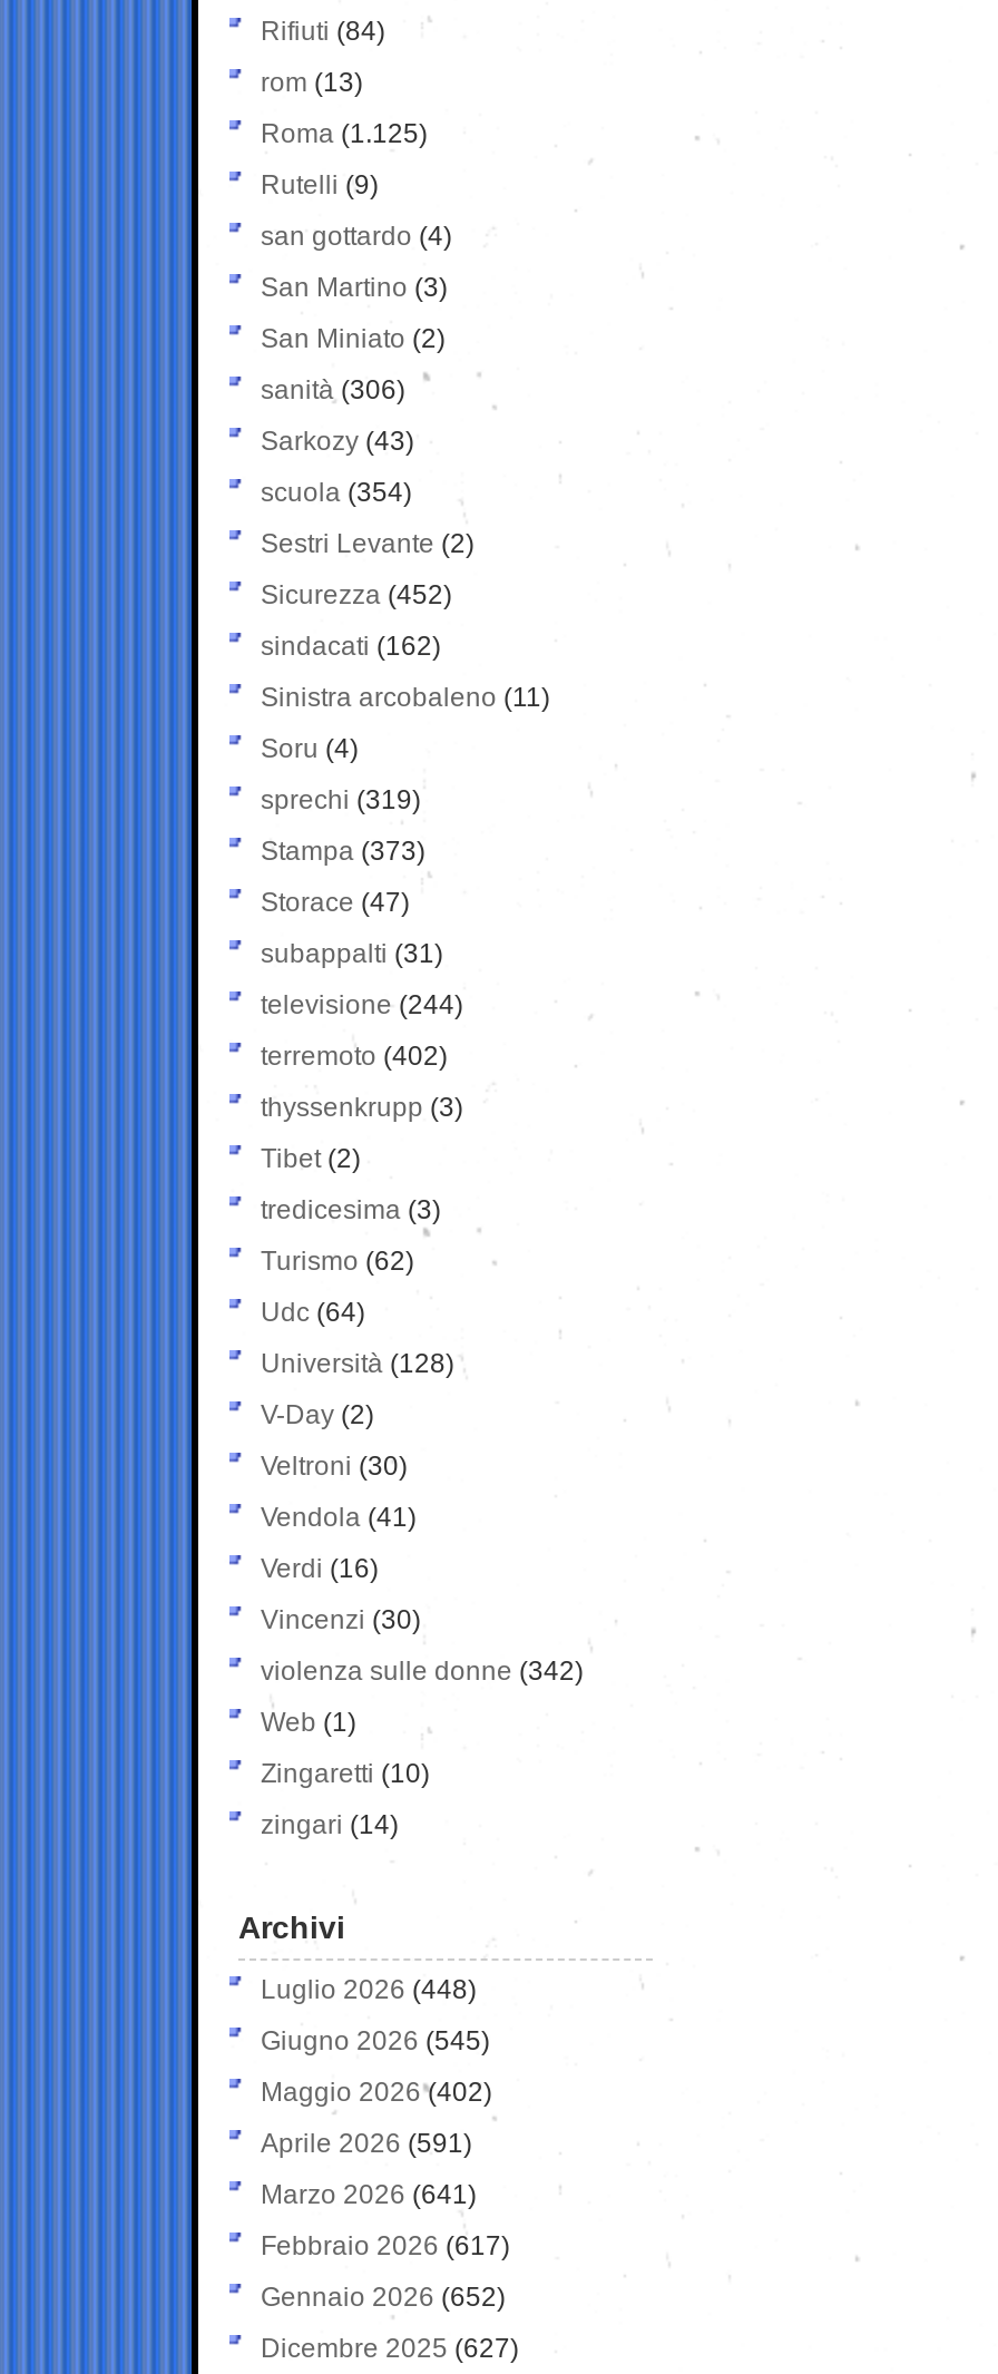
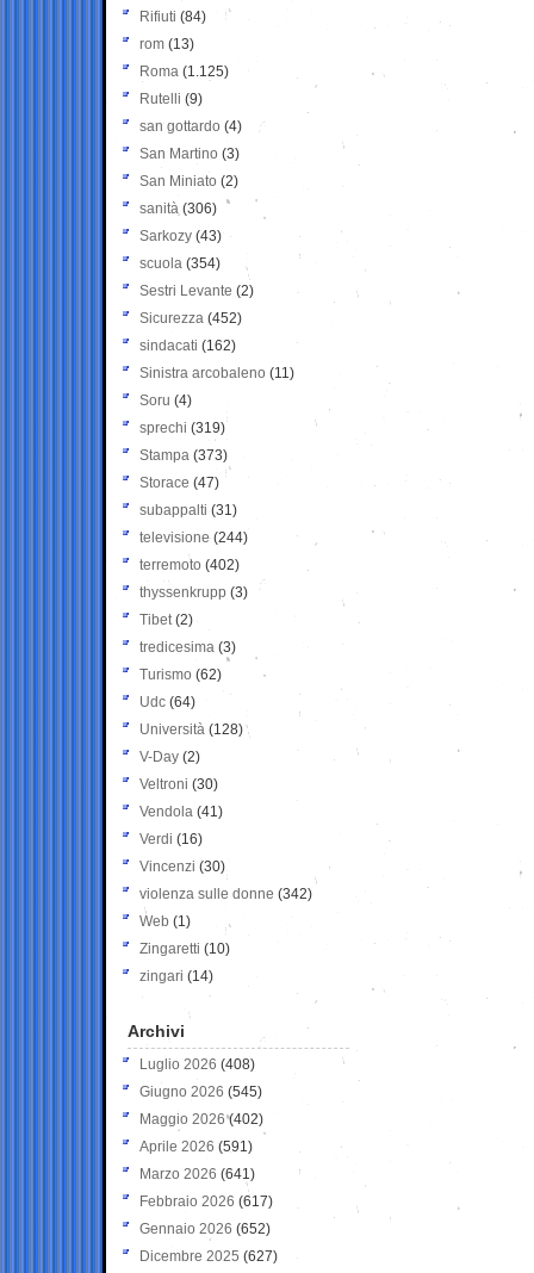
[261,1974,477,2005] Luglio 2026 (448) -> [139,1056,255,1073] Luglio 2026 (408)

